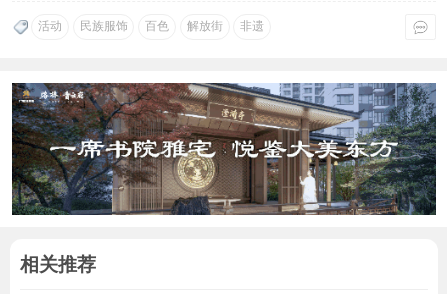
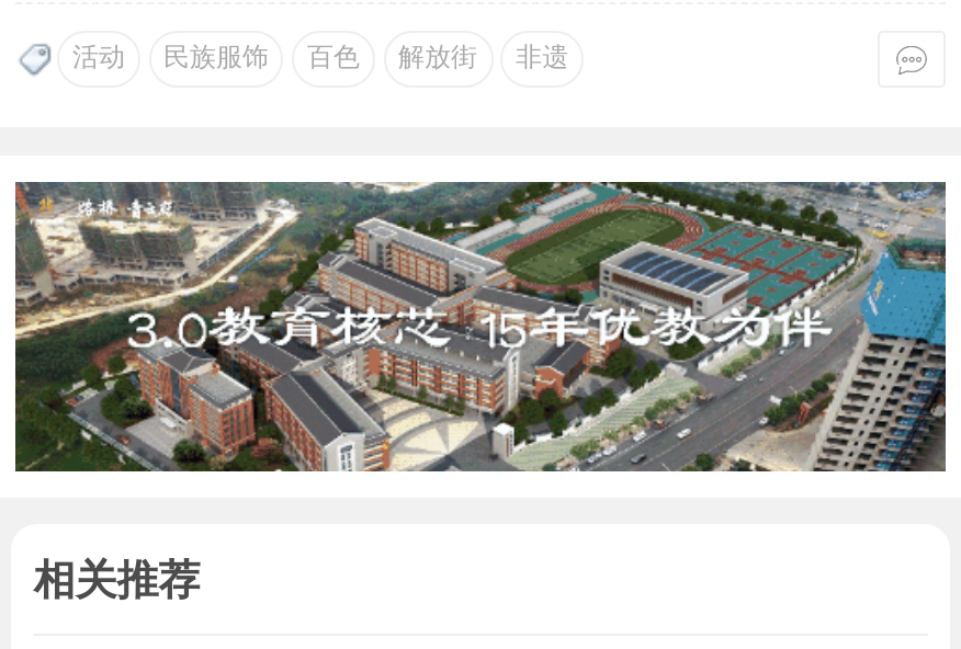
[11,82,437,216] [image] -> [13,180,948,474] [image]

